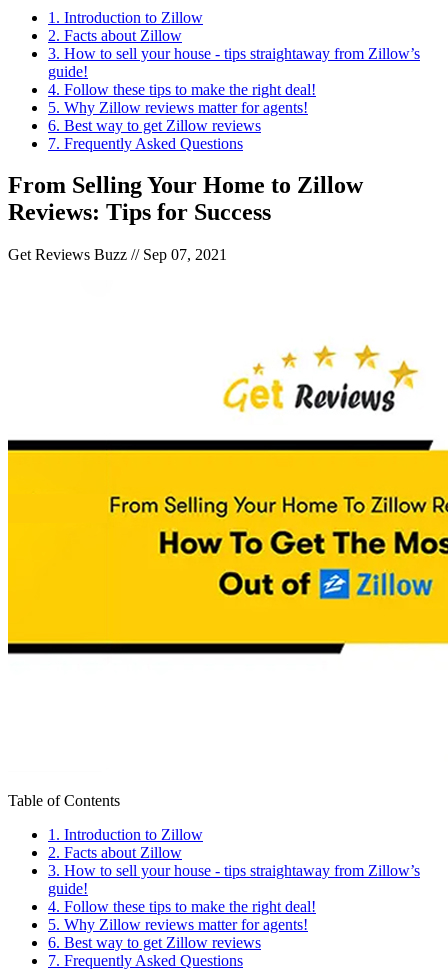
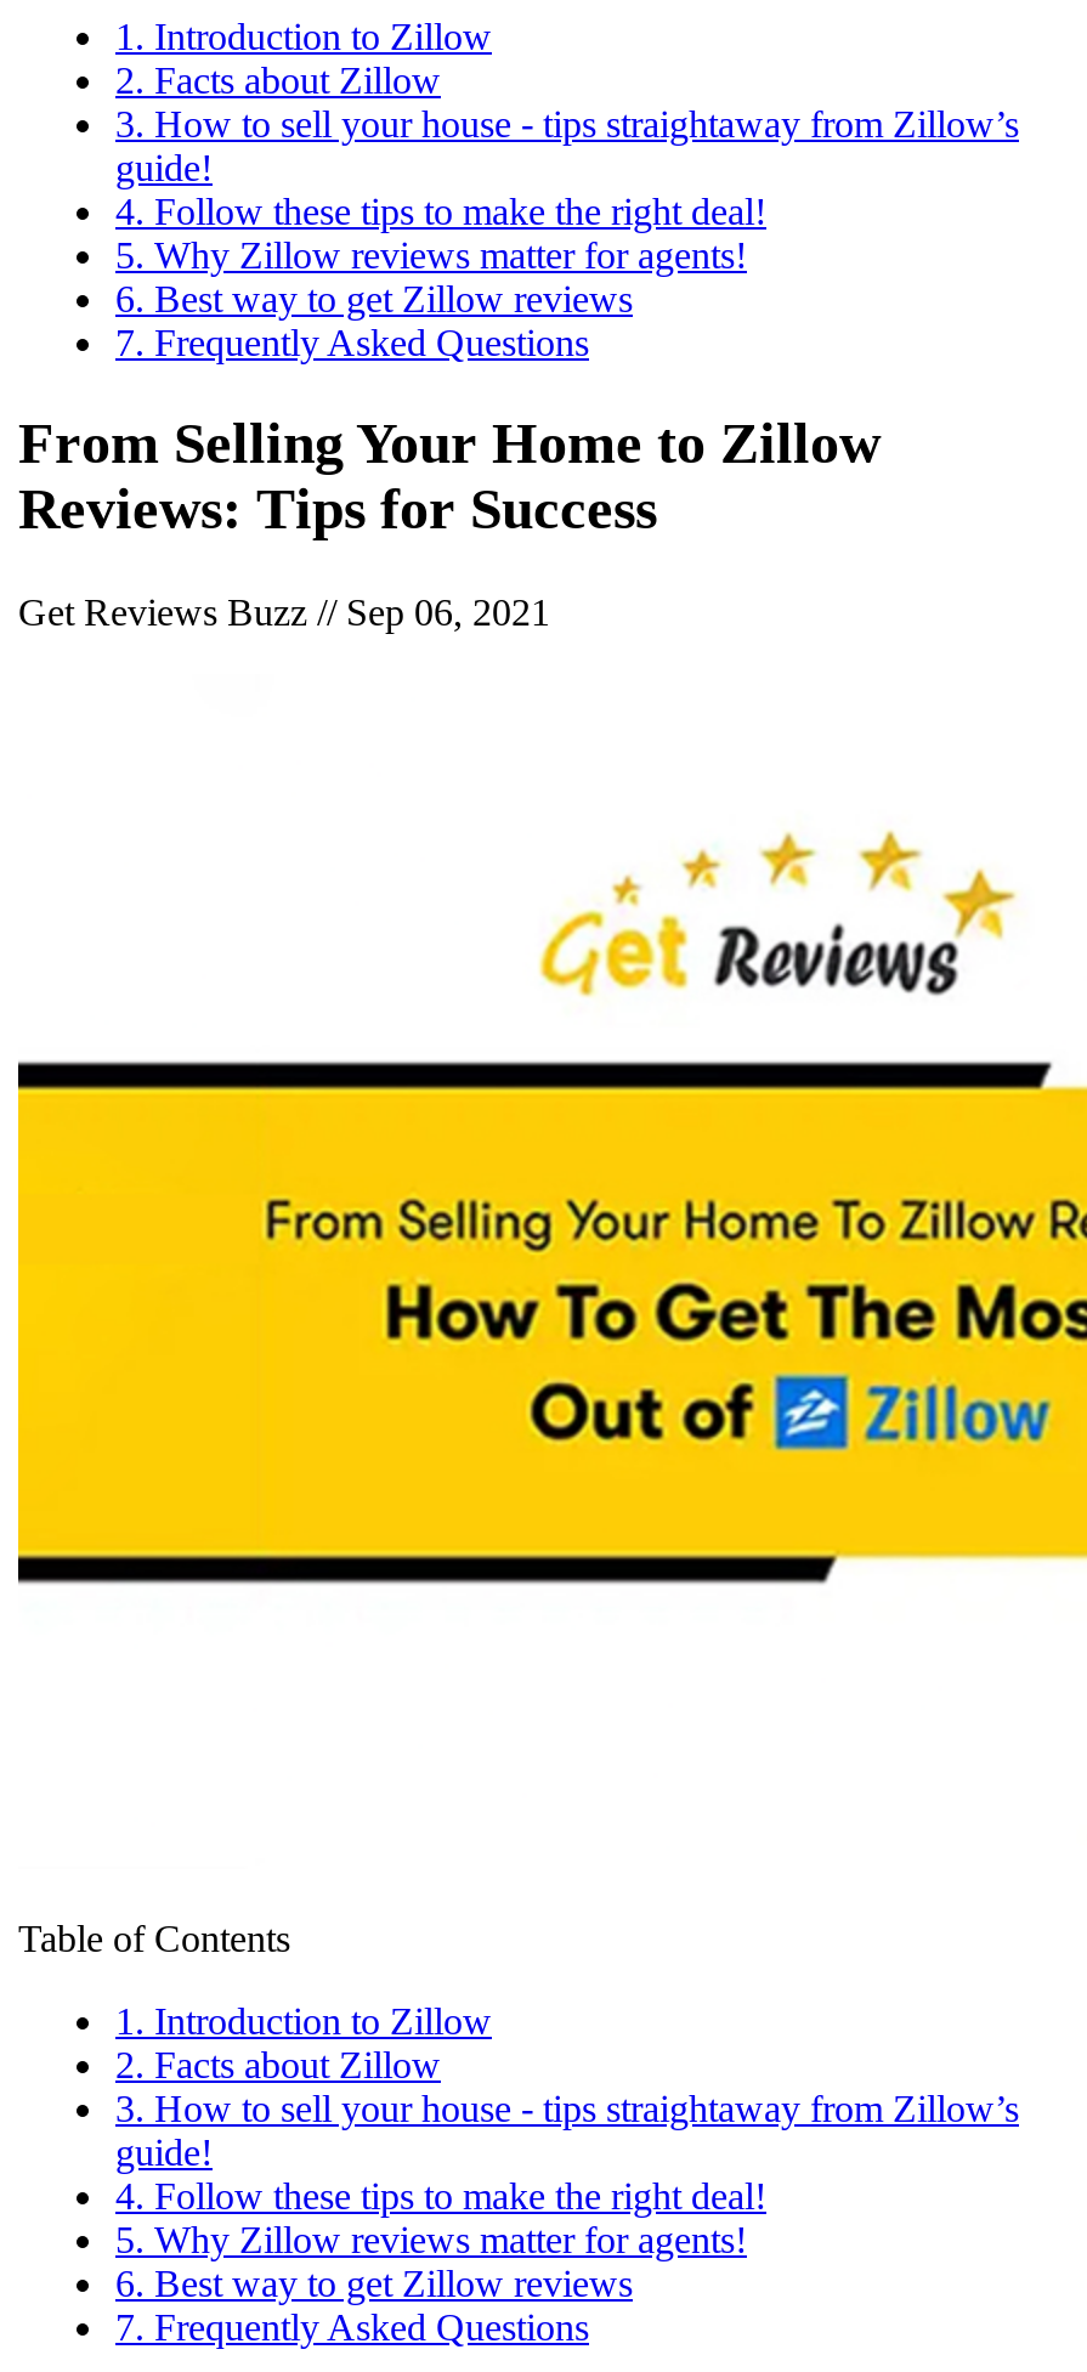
[8,246,227,263] Get Reviews Buzz // Sep 07, 2021 -> [18,592,550,634] Get Reviews Buzz // Sep 06, 2021

